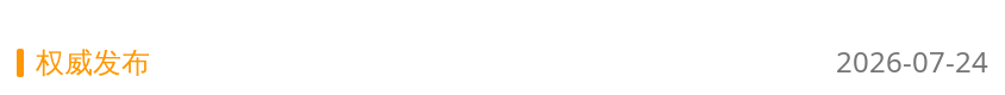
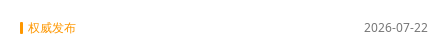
[836,42,988,82] 2026-07-24 -> [364,19,428,36] 2026-07-22

